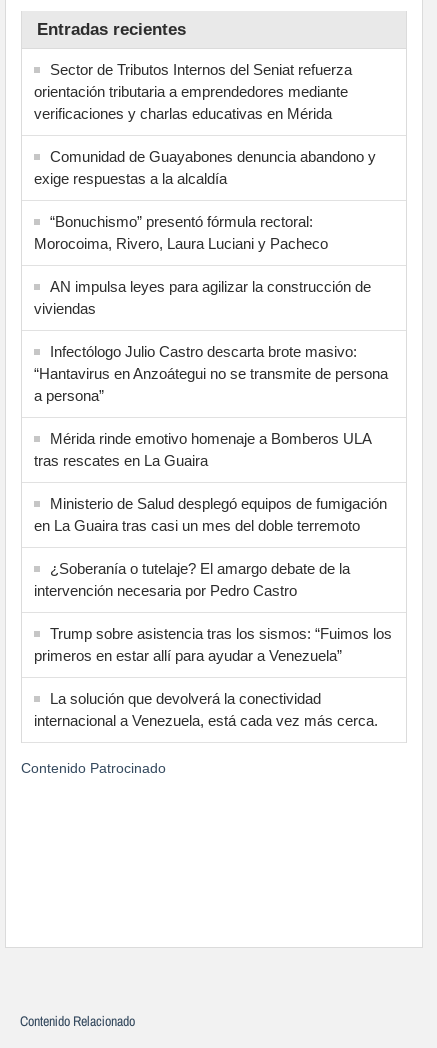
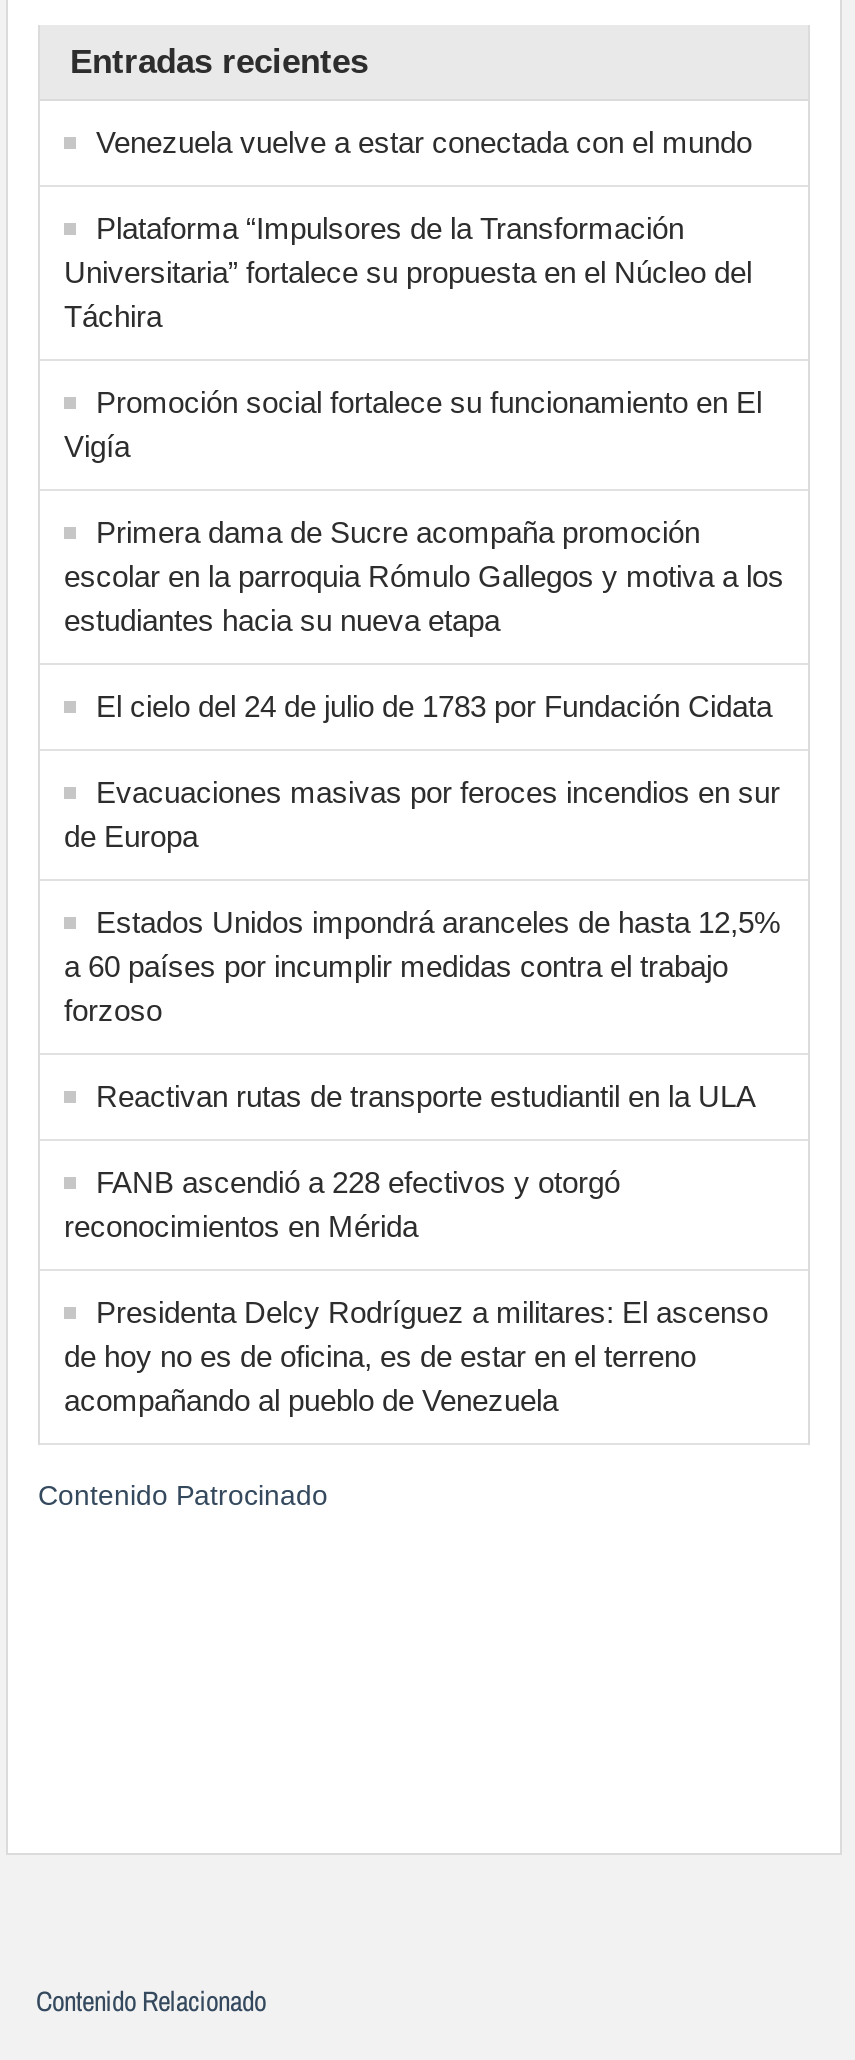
[34,61,352,122] Sector de Tributos Internos del Seniat refuerza | orientación tributaria a emprendedores mediante | verificaciones y charlas educativas en Mérida -> [96,125,752,159] Venezuela vuelve a estar conectada con el mundo
[34,148,376,187] Comunidad de Guayabones denuncia abandono y | exige respuestas a la alcaldía -> [64,211,752,333] Plataforma “Impulsores de la Transformación | Universitaria” fortalece su propuesta en el Núcleo del | Táchira
[34,213,328,252] “Bonuchismo” presentó fórmula rectoral: | Morocoima, Rivero, Laura Luciani y Pacheco -> [64,385,762,463] Promoción social fortalece su funcionamiento en El | Vigía
[34,278,371,317] AN impulsa leyes para agilizar la construcción de | viviendas -> [64,515,784,637] Primera dama de Sucre acompaña promoción | escolar en la parroquia Rómulo Gallegos y motiva a los | estudiantes hacia su nueva etapa
[34,343,388,404] Infectólogo Julio Castro descarta brote masivo: | “Hantavirus en Anzoátegui no se transmite de persona | a persona” -> [96,689,772,723] El cielo del 24 de julio de 1783 por Fundación Cidata
[34,430,371,469] Mérida rinde emotivo homenaje a Bomberos ULA | tras rescates en La Guaira -> [64,775,780,853] Evacuaciones masivas por feroces incendios en sur | de Europa
[34,495,387,534] Ministerio de Salud desplegó equipos de fumigación | en La Guaira tras casi un mes del doble terremoto -> [64,905,780,1027] Estados Unidos impondrá aranceles de hasta 12,5% | a 60 países por incumplir medidas contra el trabajo | forzoso
[34,560,350,599] ¿Soberanía o tutelaje? El amargo debate de la | intervención necesaria por Pedro Castro -> [96,1079,756,1113] Reactivan rutas de transporte estudiantil en la ULA
[34,625,392,664] Trump sobre asistencia tras los sismos: “Fuimos los | primeros en estar allí para ayudar a Venezuela” -> [64,1165,620,1243] FANB ascendió a 228 efectivos y otorgó | reconocimientos en Mérida
[34,690,378,729] La solución que devolverá la conectividad | internacional a Venezuela, está cada vez más cerca. -> [64,1295,768,1417] Presidenta Delcy Rodríguez a militares: El ascenso | de hoy no es de oficina, es de estar en el terreno | acompañando al pueblo de Venezuela

